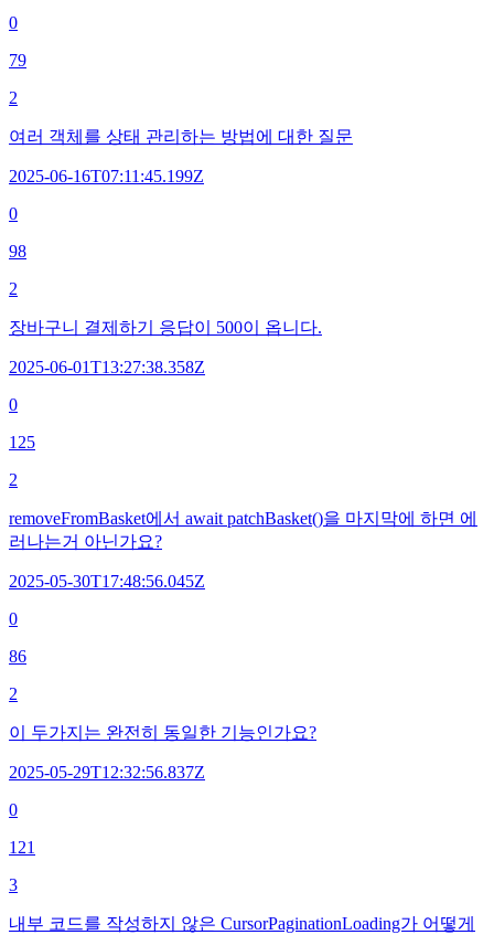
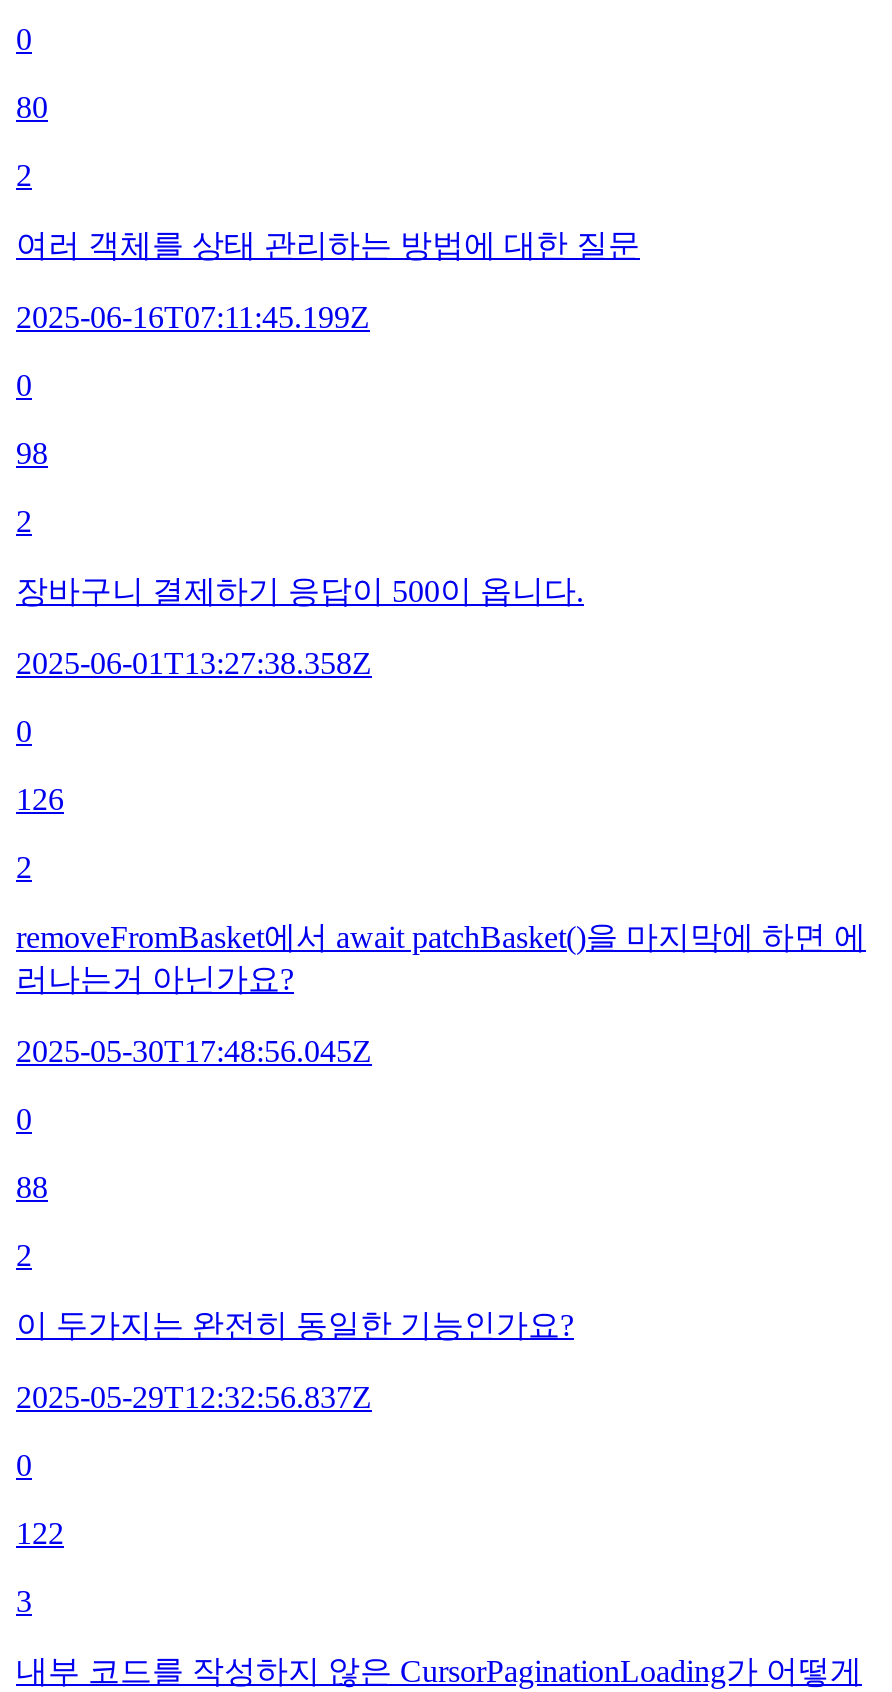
[9,51,26,69] 79 -> [16,90,48,124] 80
[9,433,35,451] 125 -> [16,782,64,816] 126
[9,647,26,666] 86 -> [16,1170,48,1204] 88
[9,838,35,857] 121 -> [16,1516,64,1550] 122

